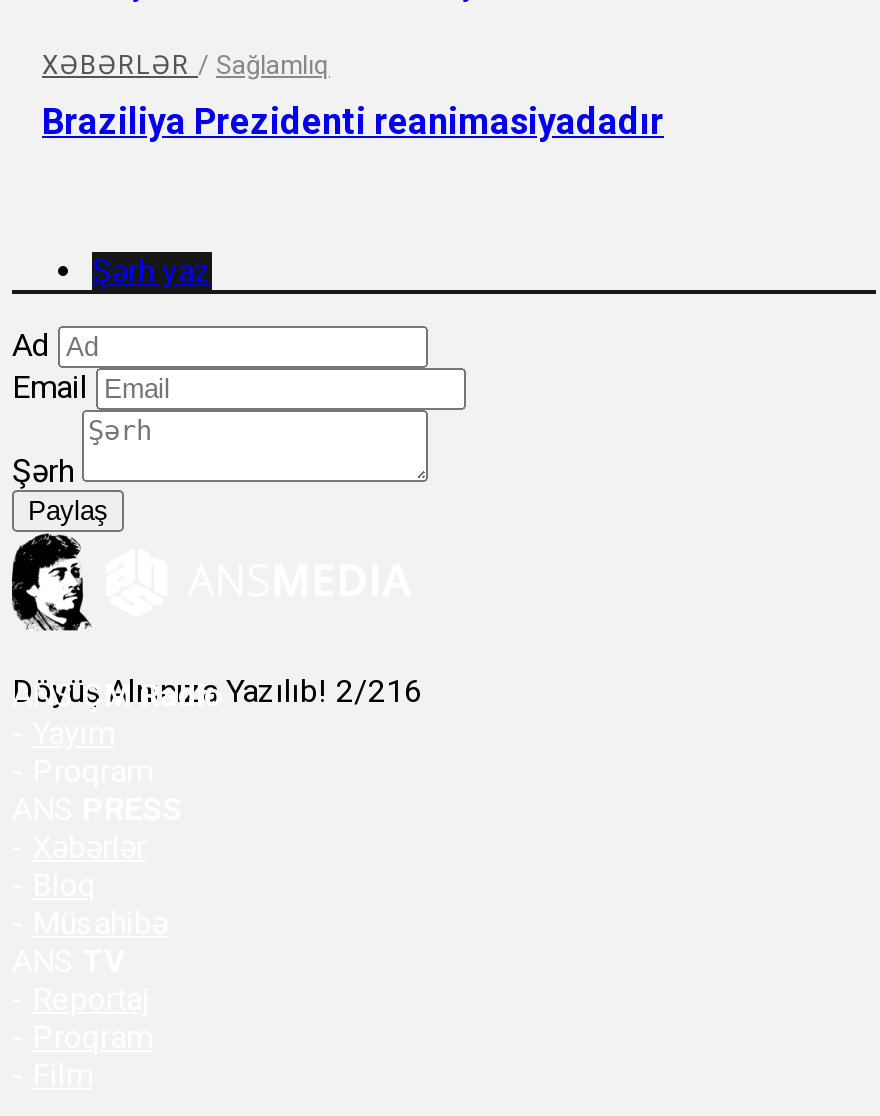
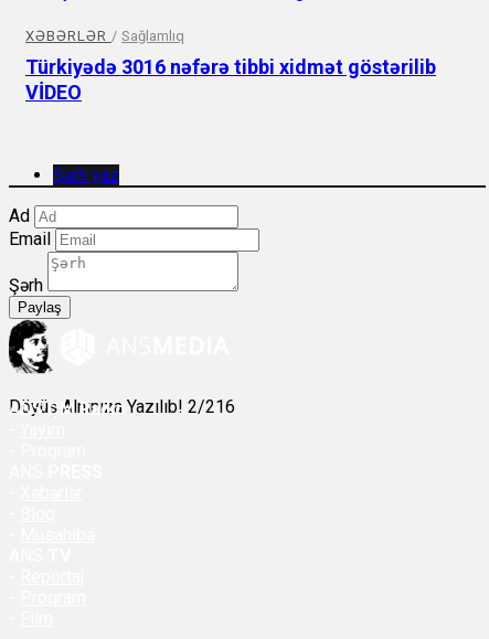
[42,100,664,142] Braziliya Prezidenti reanimasiyadadır -> [25,55,436,104] Türkiyədə 3016 nəfərə tibbi xidmət göstərilib | VİDEO

